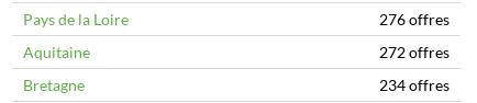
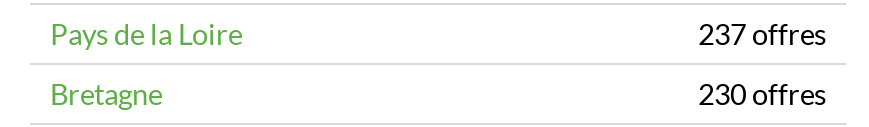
[23,10,450,61] 276 offres | Aquitaine | 272 offres -> [698,17,826,51] 237 offres
[379,76,450,94] 234 offres -> [698,77,826,111] 230 offres

